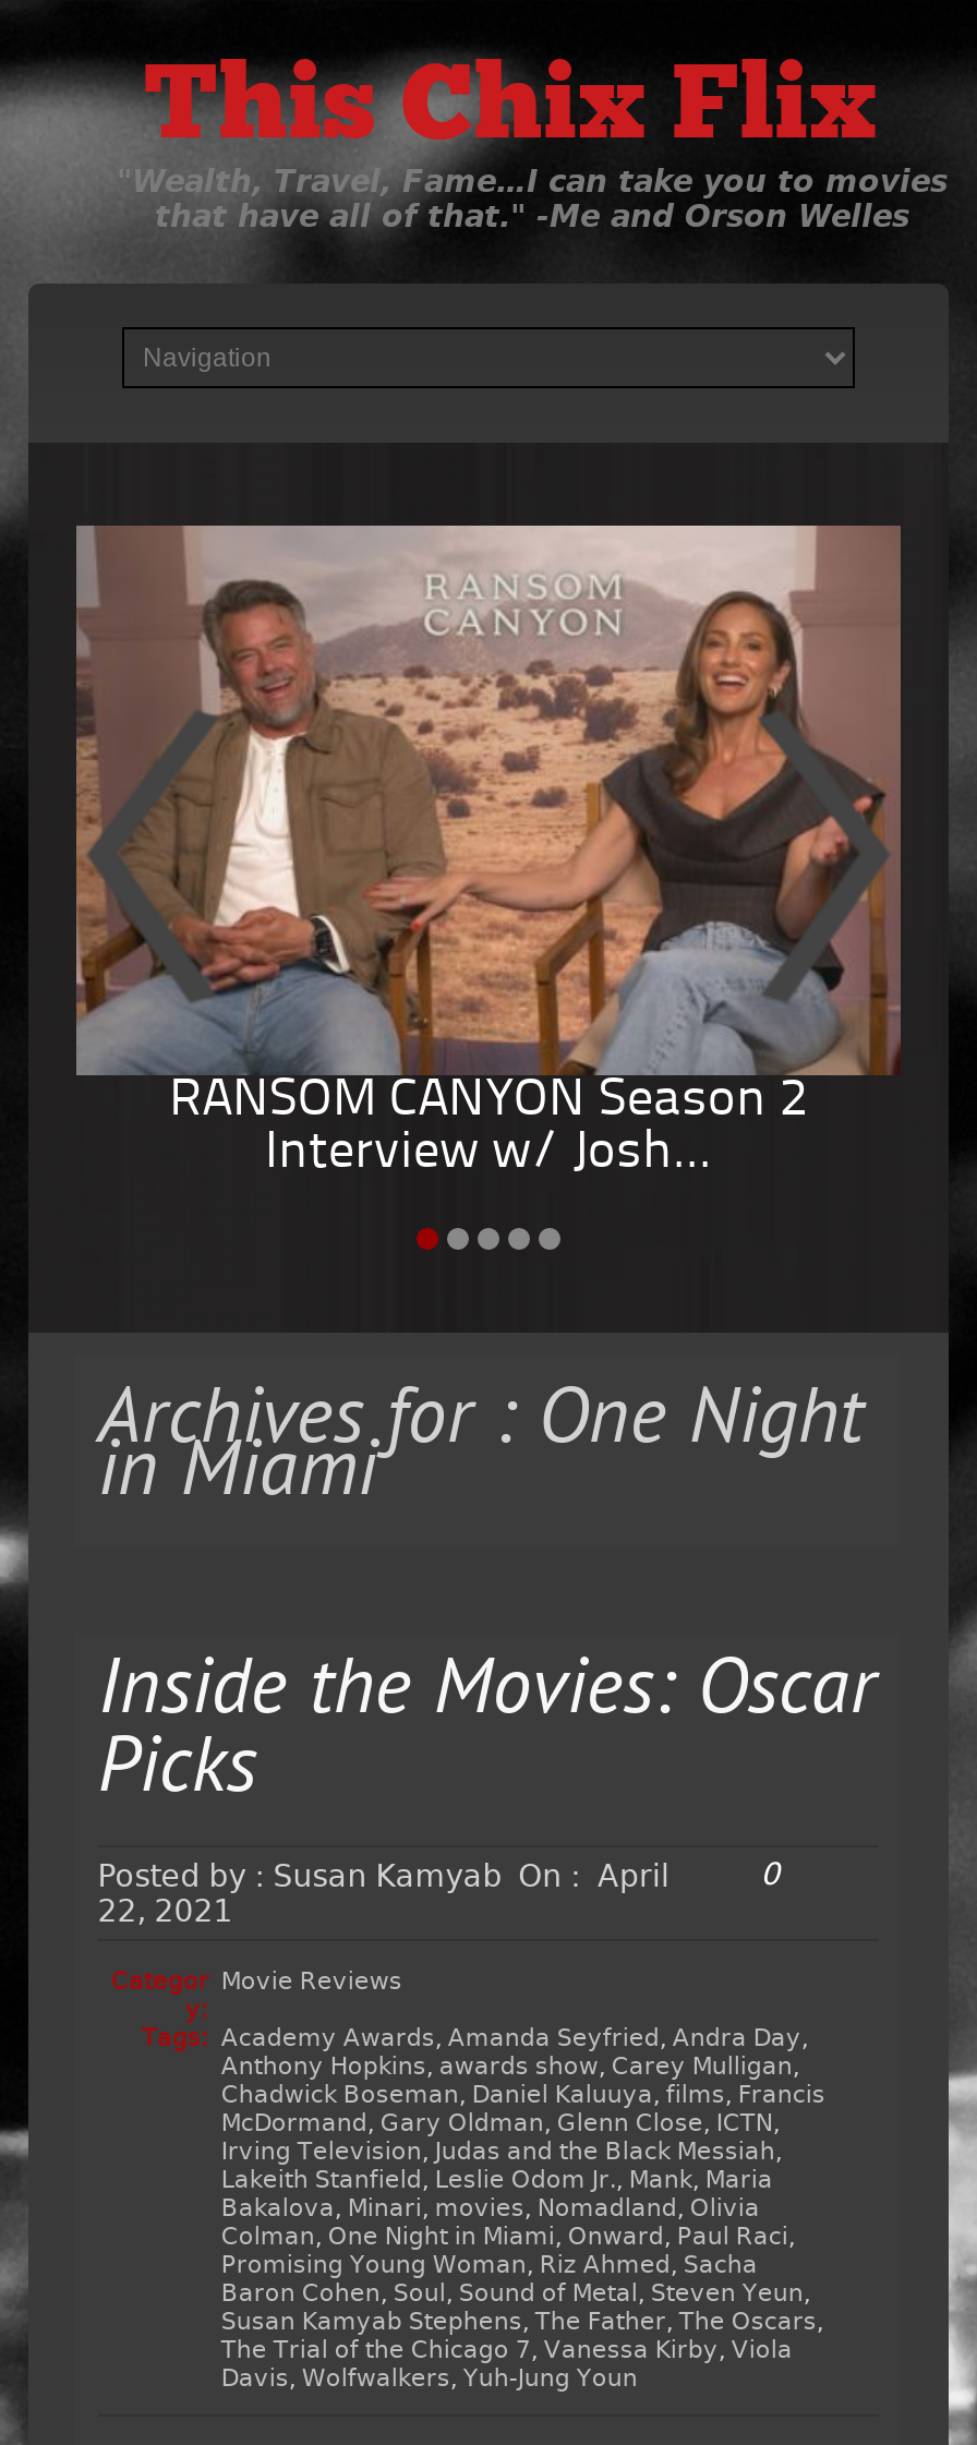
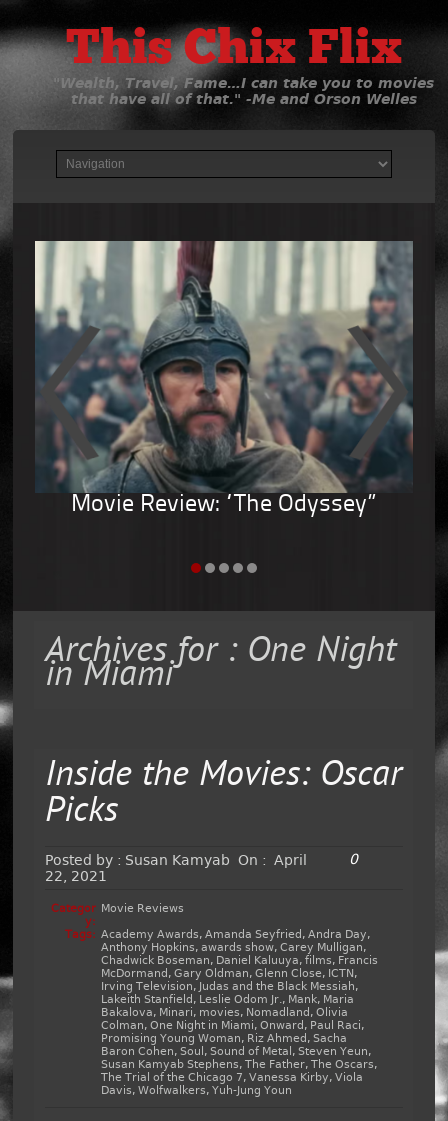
[74,523,903,1181] [image] | RANSOM CANYON Season 2 | Interview w/ Josh... -> [34,241,413,517] [image] | Movie Review: “The Odyssey”

